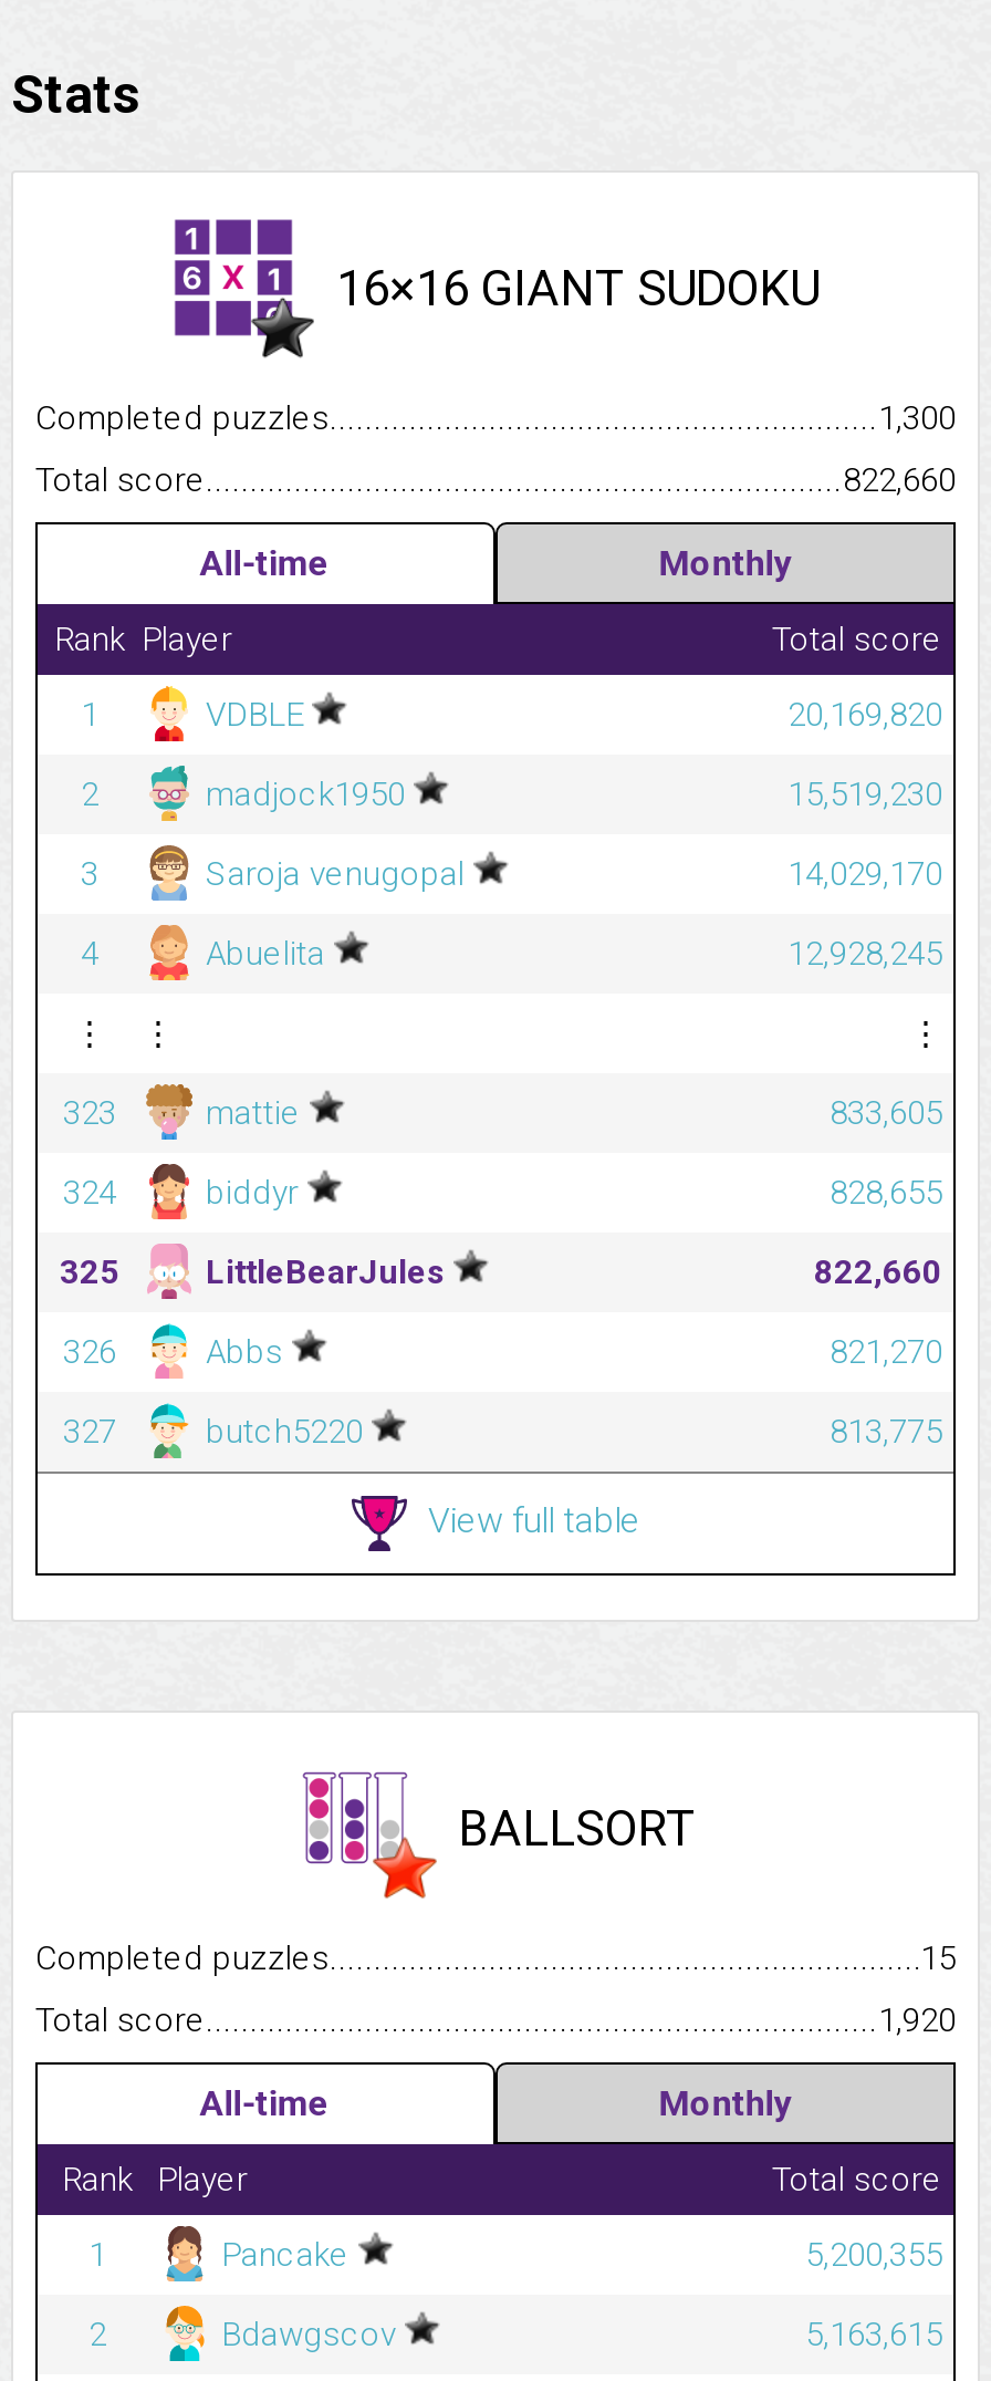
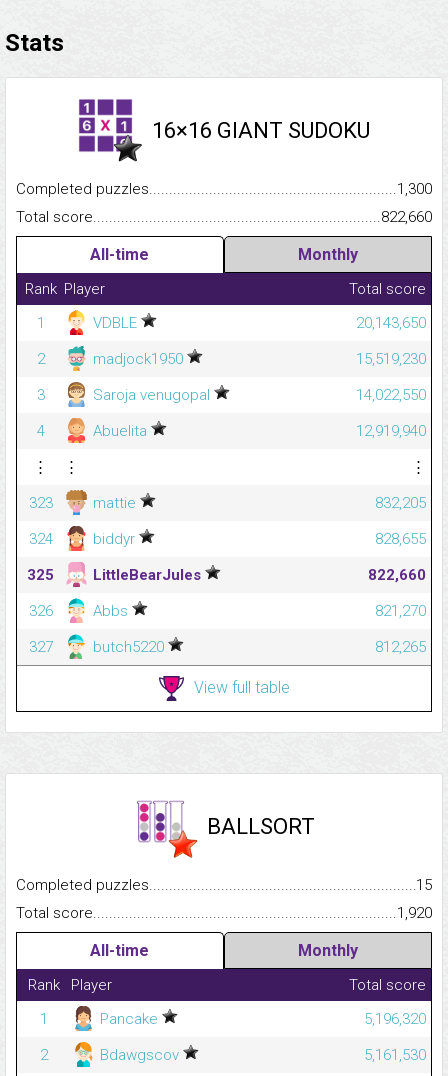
[787,695,942,735] 20,169,820 -> [356,314,426,332] 20,143,650
[787,854,942,894] 14,029,170 -> [356,386,426,404] 14,022,550
[787,934,942,974] 12,928,245 -> [356,422,426,440] 12,919,940
[830,1093,942,1133] 833,605 -> [375,494,426,512] 832,205
[830,1412,942,1452] 813,775 -> [375,638,426,656] 812,265
[805,2235,942,2275] 5,200,355 -> [364,1010,426,1028] 5,196,320
[805,2315,942,2355] 5,163,615 -> [364,1046,426,1064] 5,161,530

